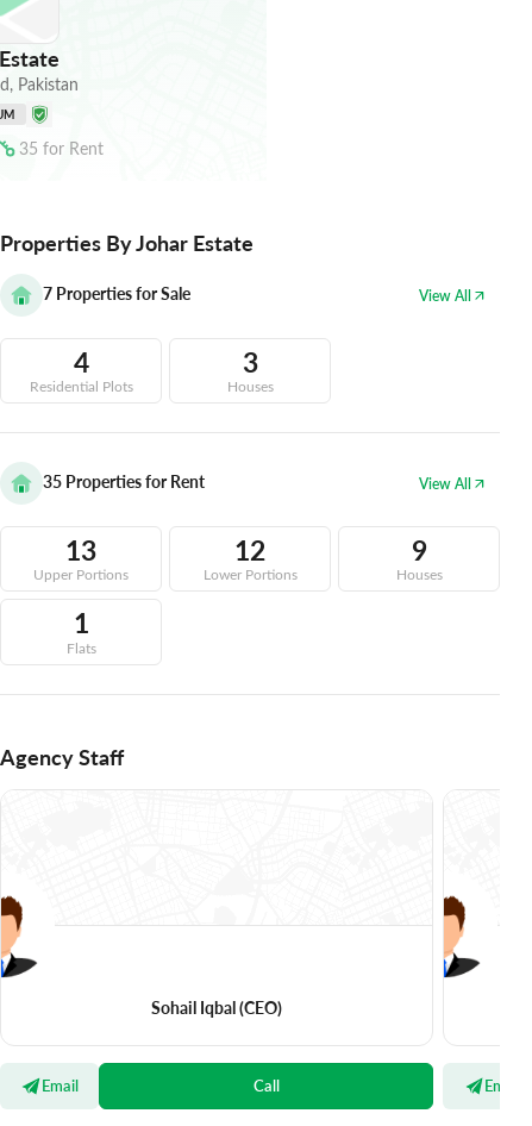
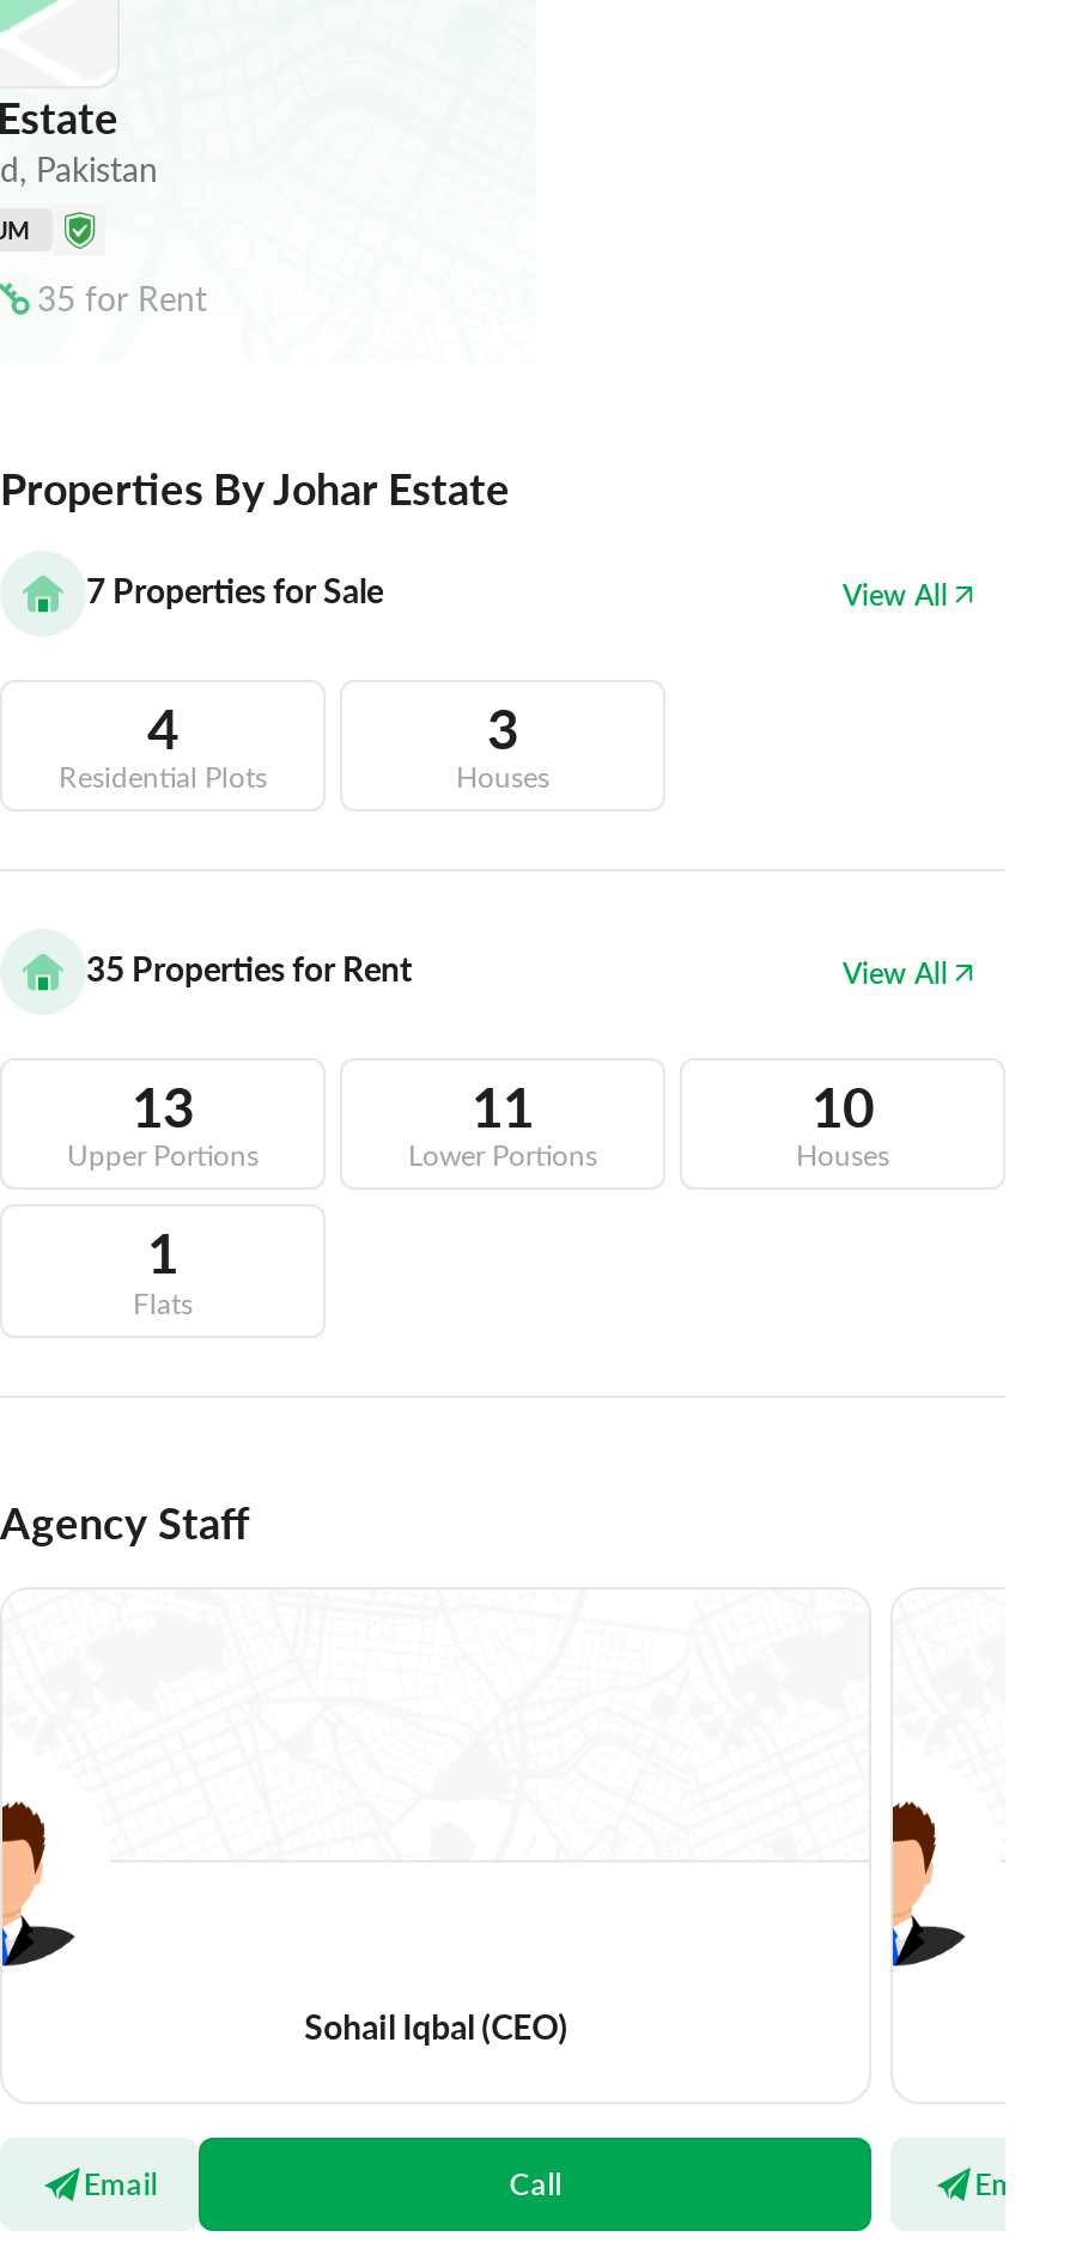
[234,531,265,568] 12 -> [472,1067,534,1142] 11
[411,531,427,568] 9 -> [811,1067,874,1142] 10

